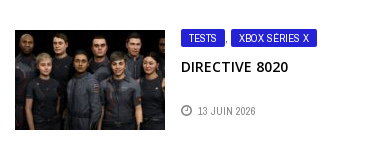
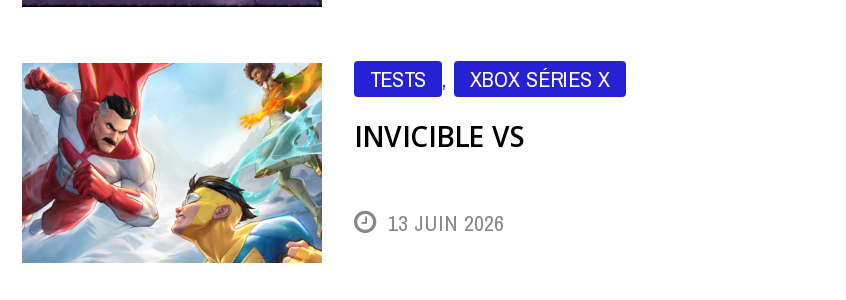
[14,29,288,131] [image] | DIRECTIVE 8020 -> [20,60,526,266] [image] | INVICIBLE VS

